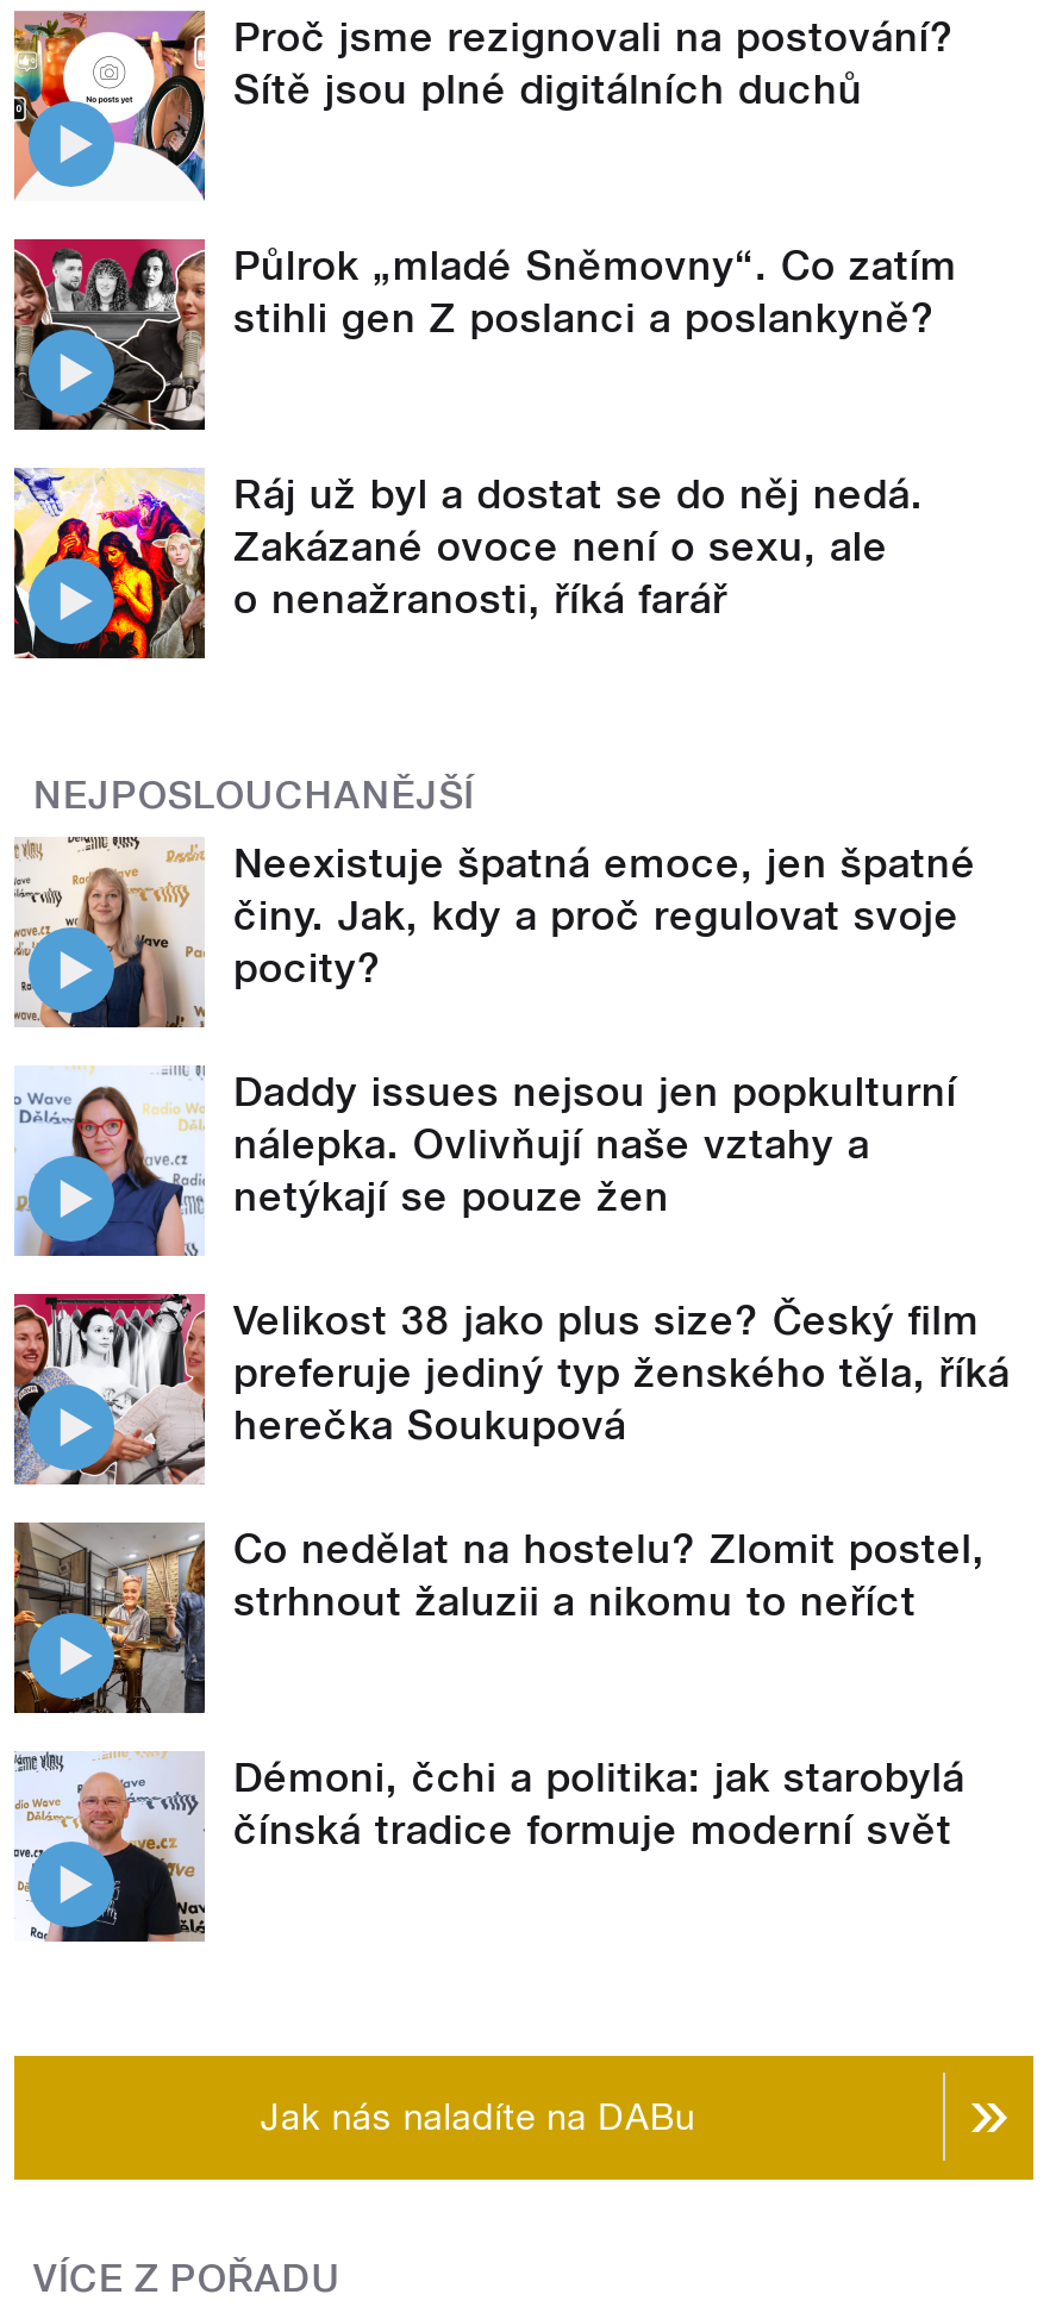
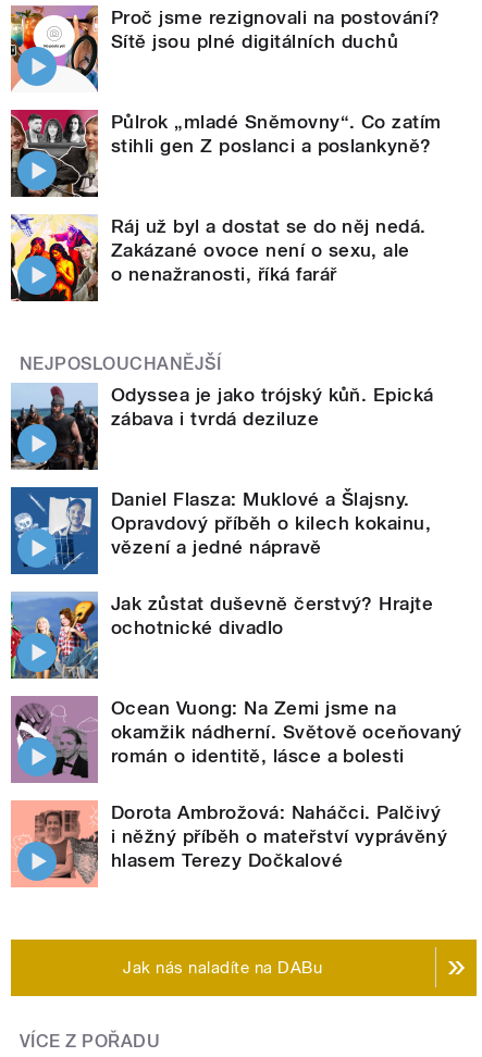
[14,834,976,1030] [image] | Neexistuje špatná emoce, jen špatné | činy. Jak, kdy a proč regulovat svoje | pocity? -> [10,383,434,470] [image] | Odyssea je jako trójský kůň. Epická | zábava i tvrdá deziluze
[14,1065,957,1258] [image] | Daddy issues nejsou jen popkulturní | nálepka. Ovlivňují naše vztahy a | netýkají se pouze žen -> [10,486,431,575] [image] | Daniel Flasza: Muklové a Šlajsny. | Opravdový příběh o kilech kokainu, | vězení a jedné nápravě
[12,1292,1010,1487] [image] | Velikost 38 jako plus size? Český film | preferuje jediný typ ženského těla, říká | herečka Soukupová -> [10,592,433,680] [image] | Jak zůstat duševně čerstvý? Hrajte | ochotnické divadlo
[12,1520,985,1715] [image] | Co nedělat na hostelu? Zlomit postel, | strhnout žaluzii a nikomu to neříct -> [11,696,462,783] [image] | Ocean Vuong: Na Zemi jsme na | okamžik nádherní. Světově oceňovaný | román o identitě, lásce a bolesti
[12,1751,965,1944] [image] | Démoni, čchi a politika: jak starobylá | čínská tradice formuje moderní svět -> [10,800,448,888] [image] | Dorota Ambrožová: Naháčci. Palčivý | i něžný příběh o mateřství vyprávěný | hlasem Terezy Dočkalové

